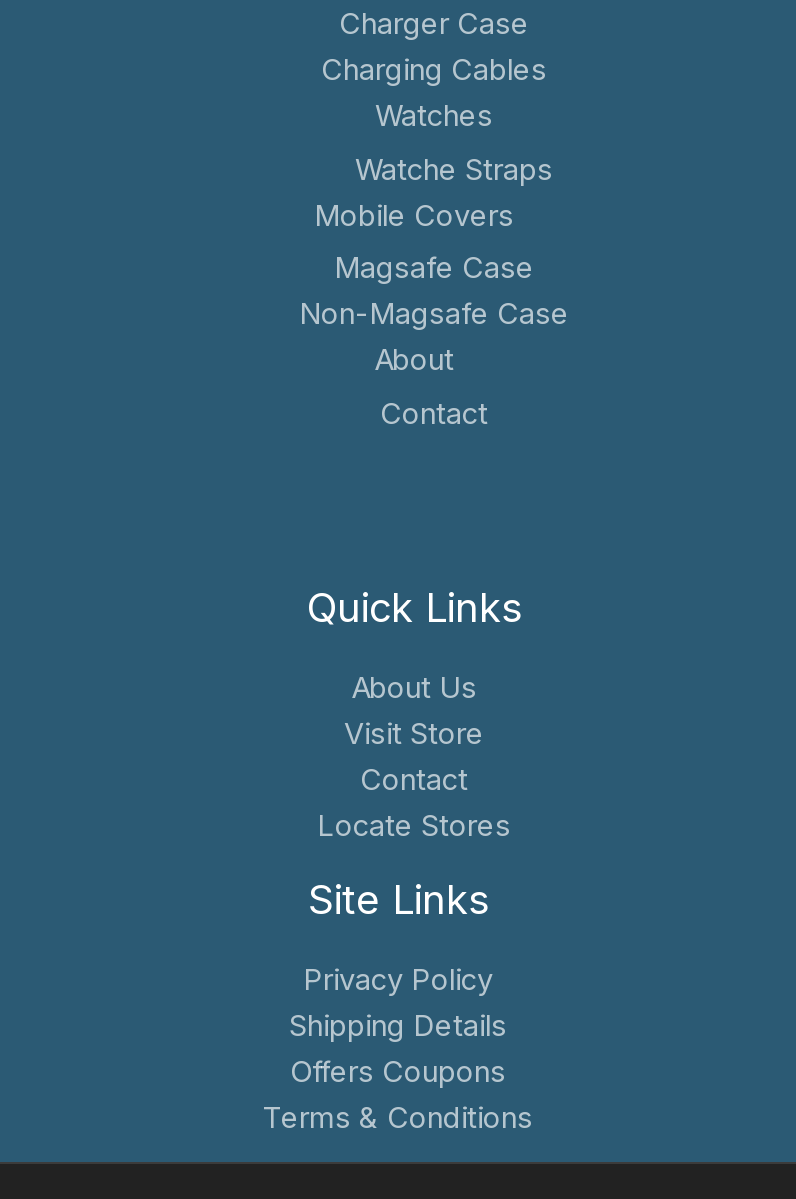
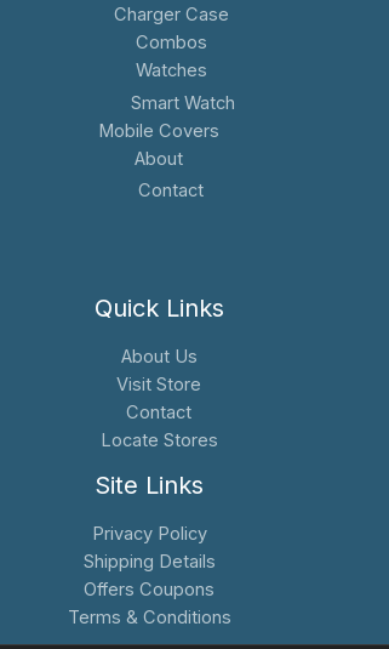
[321,52,547,88] Charging Cables -> [135,32,207,53] Combos
[355,151,553,187] Watche Straps -> [131,92,235,114] Smart Watch
[299,251,569,333] Magsafe Case | Non-Magsafe Case -> none

